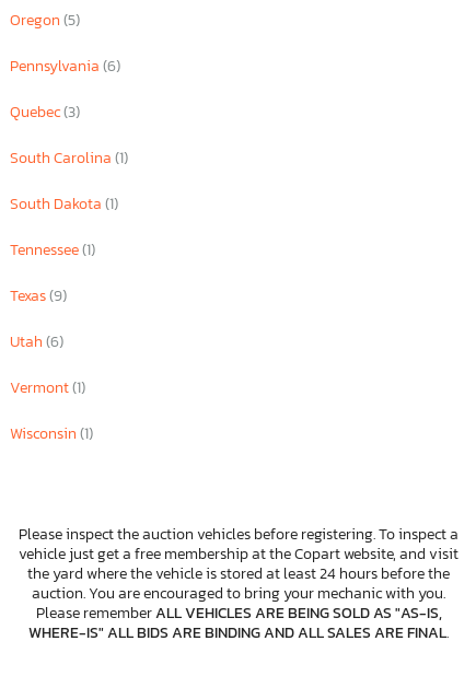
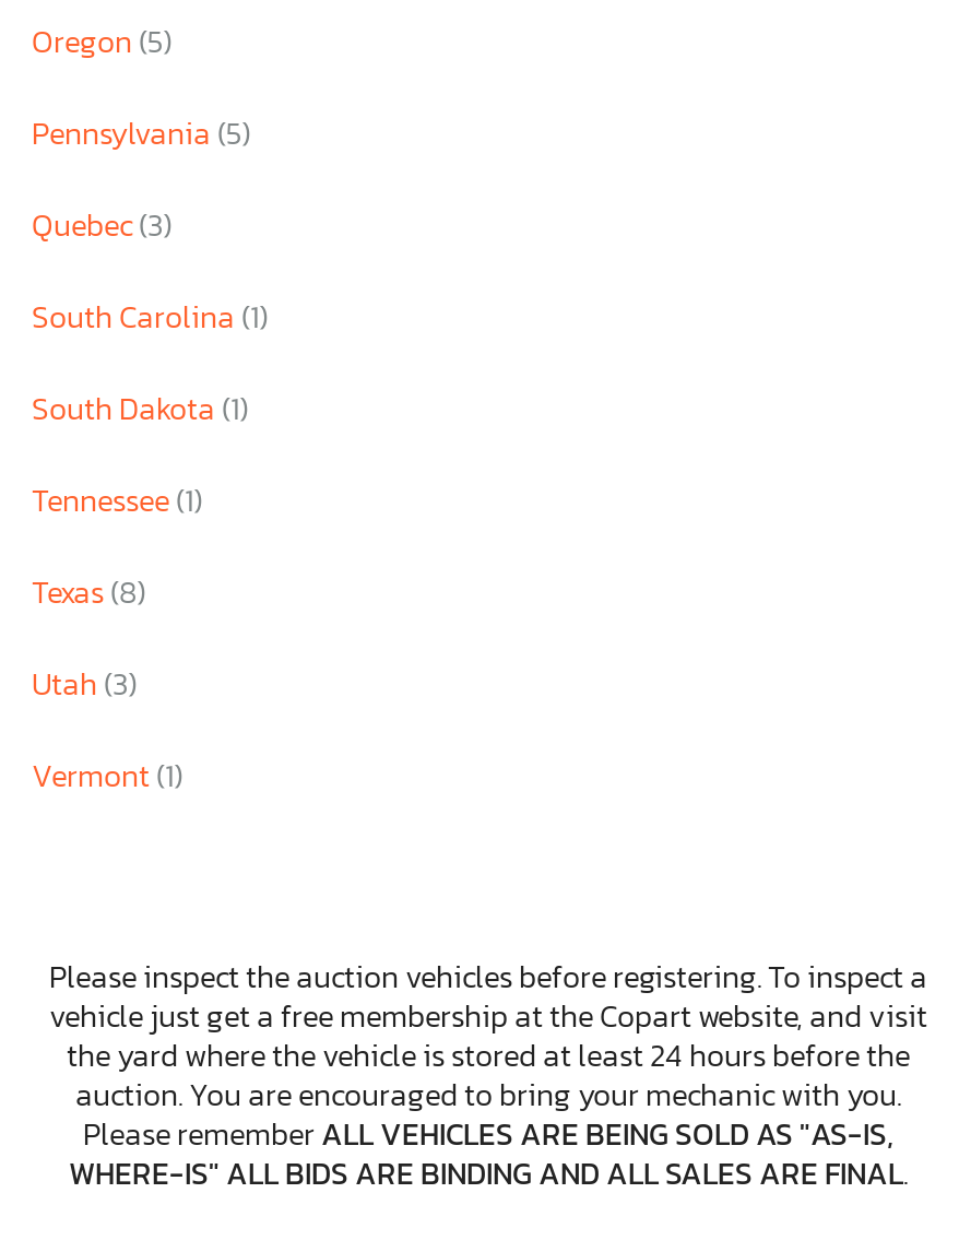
[10,55,120,78] Pennsylvania (6) -> [32,113,250,158] Pennsylvania (5)
[10,285,67,308] Texas (9) -> [32,571,145,617] Texas (8)
[10,331,63,354] Utah (6) -> [32,663,137,709] Utah (3)
[10,423,93,446] Wisconsin (1) -> none

